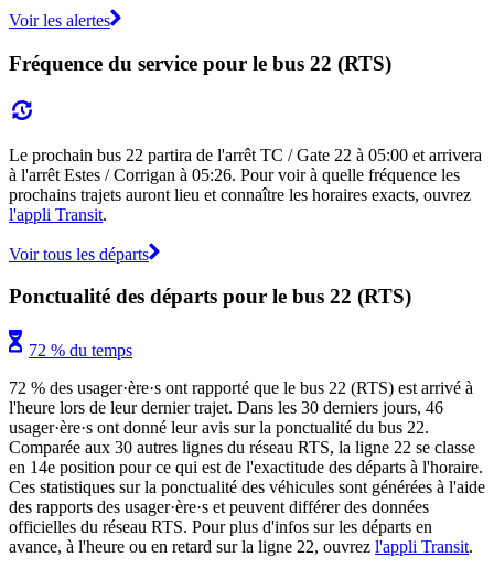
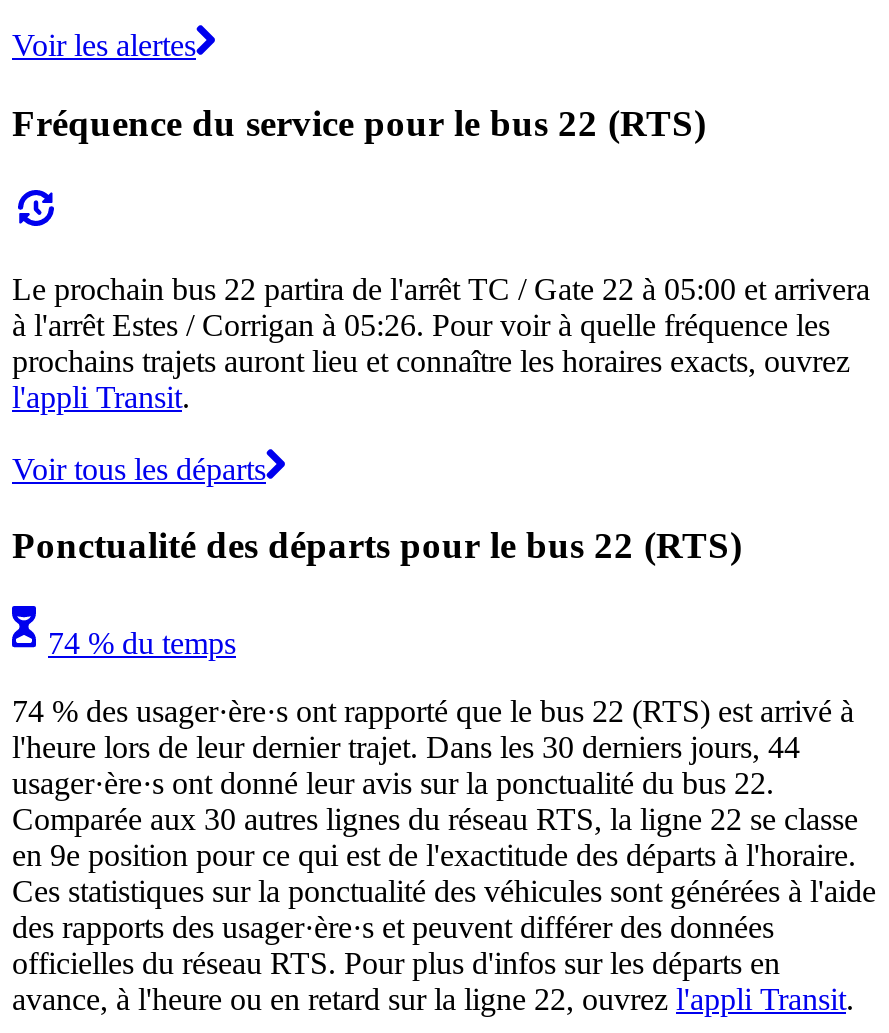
[29,341,132,360] 72 % du temps -> [48,626,236,660] 74 % du temps
[9,378,473,397] 72 % des usager·ère·s ont rapporté que le bus 22 (RTS) est arrivé à -> [12,694,854,728] 74 % des usager·ère·s ont rapporté que le bus 22 (RTS) est arrivé à
[9,398,443,417] l'heure lors de leur dernier trajet. Dans les 30 derniers jours, 46 -> [12,730,800,764] l'heure lors de leur dernier trajet. Dans les 30 derniers jours, 44
[9,458,483,476] en 14e position pour ce qui est de l'exactitude des départs à l'horaire. -> [12,838,856,872] en 9e position pour ce qui est de l'exactitude des départs à l'horaire.

